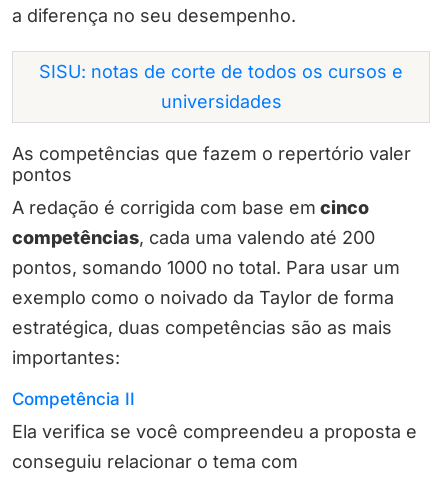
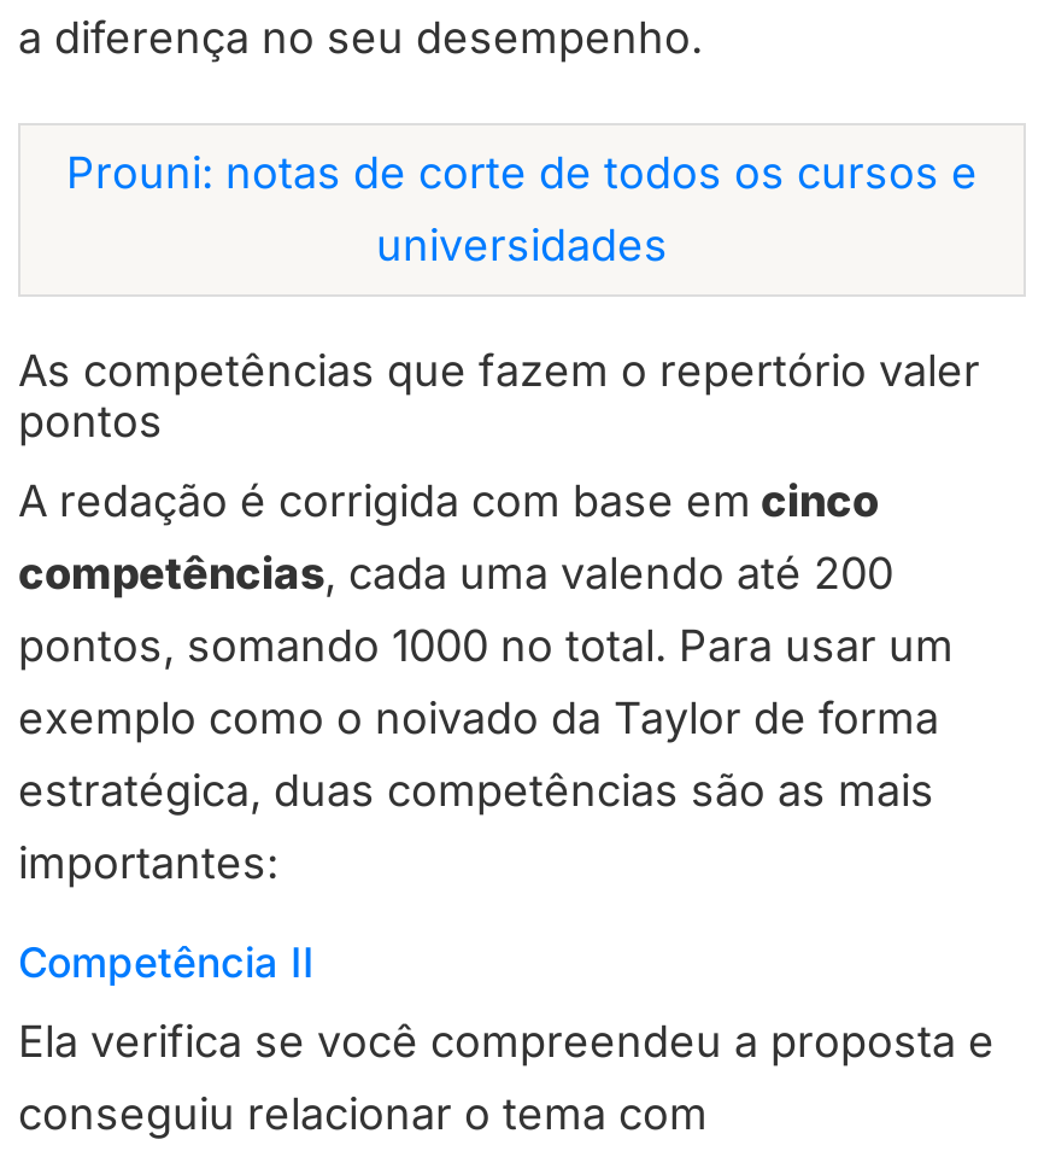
[39,61,403,82] SISU: notas de corte de todos os cursos e -> [66,147,978,198] Prouni: notas de corte de todos os cursos e

